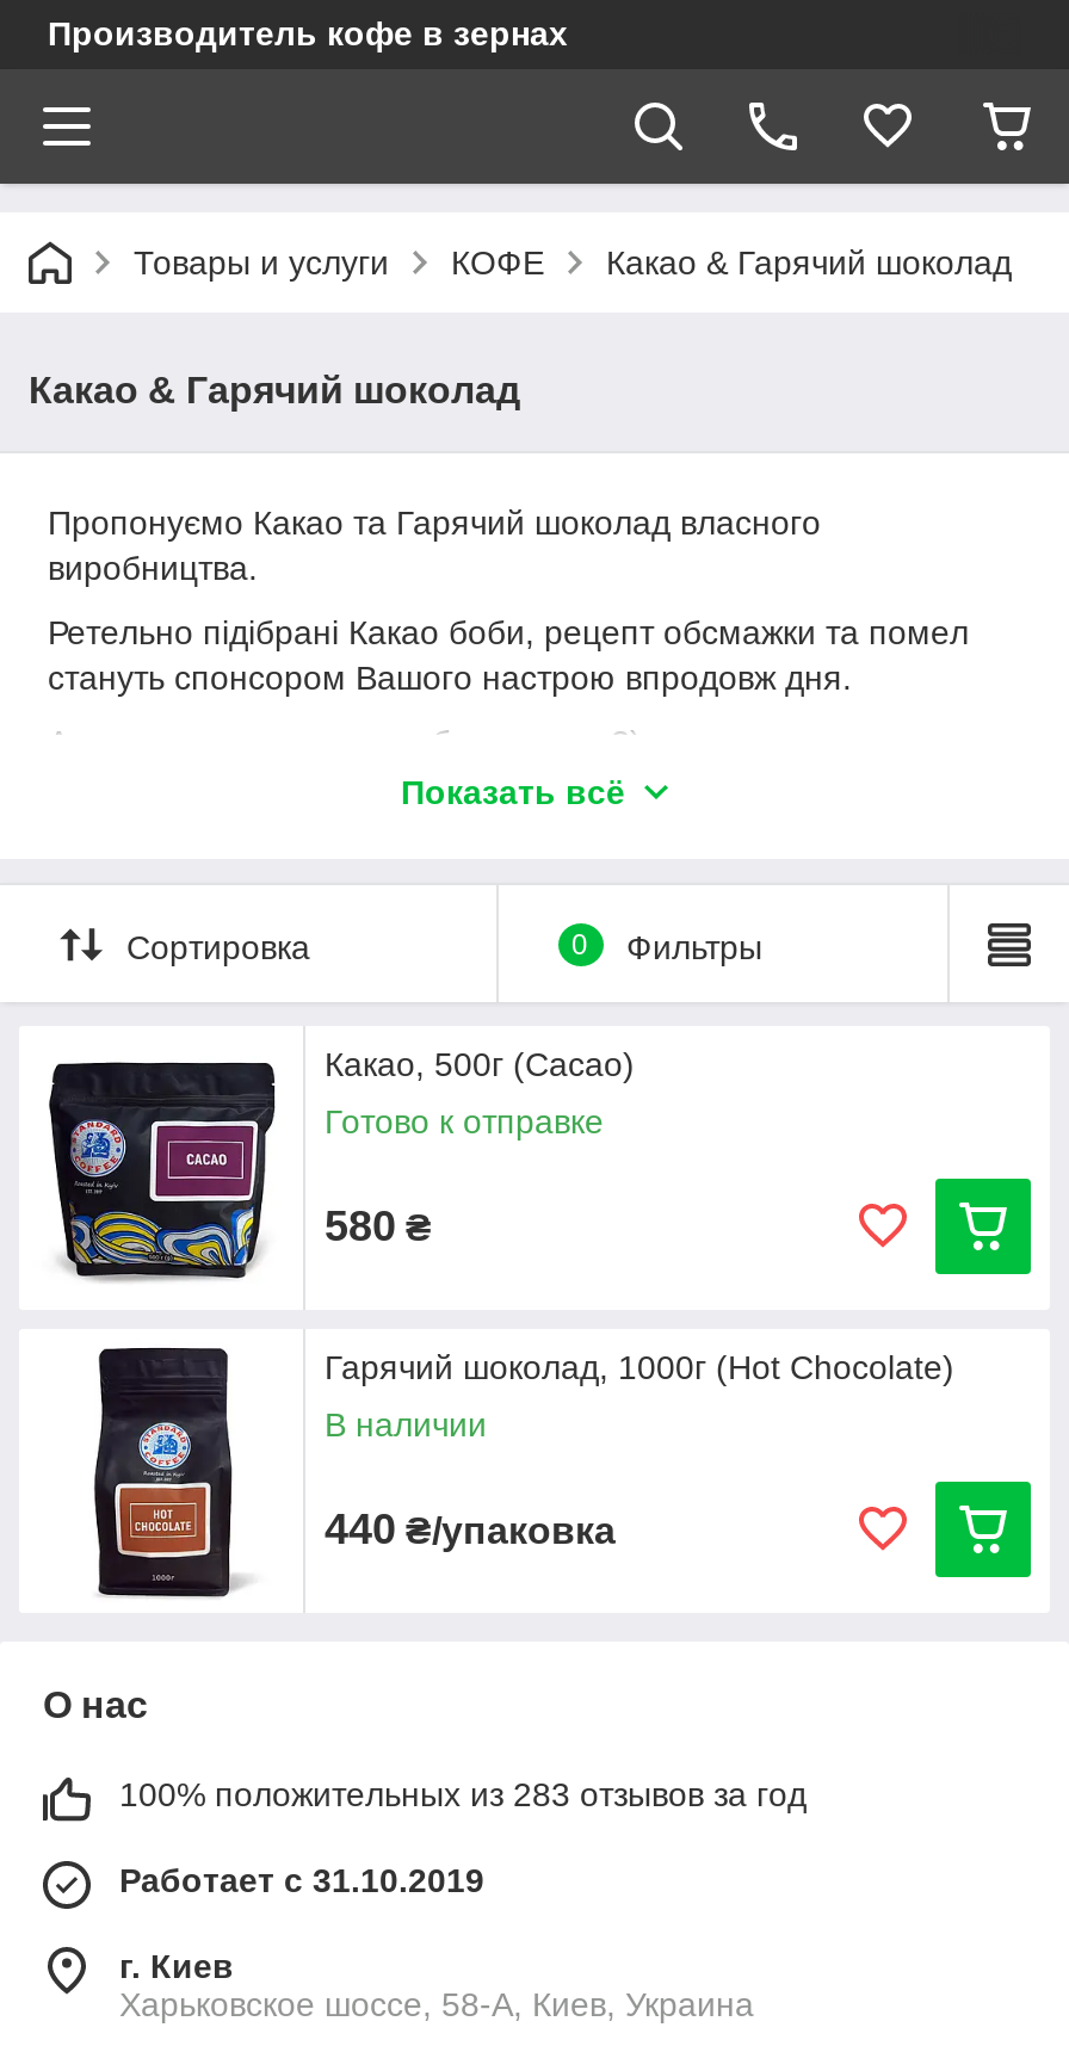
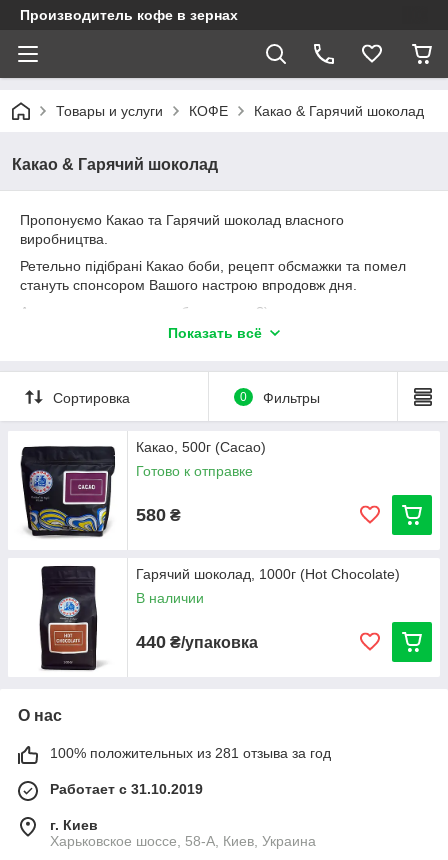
[119,1775,807,1813] 100% положительных из 283 отзывов за год -> [50,745,331,761] 100% положительных из 281 отзыва за год

